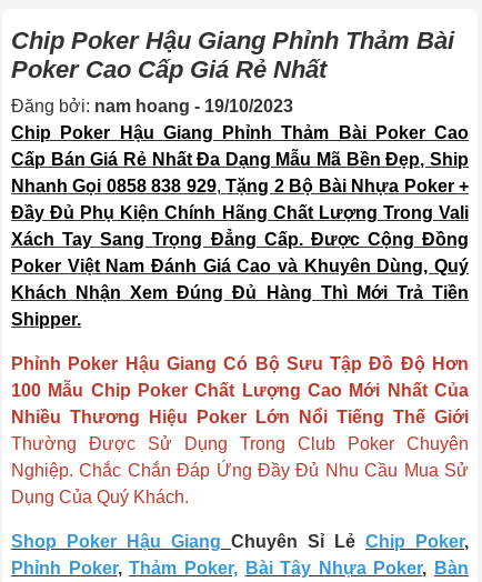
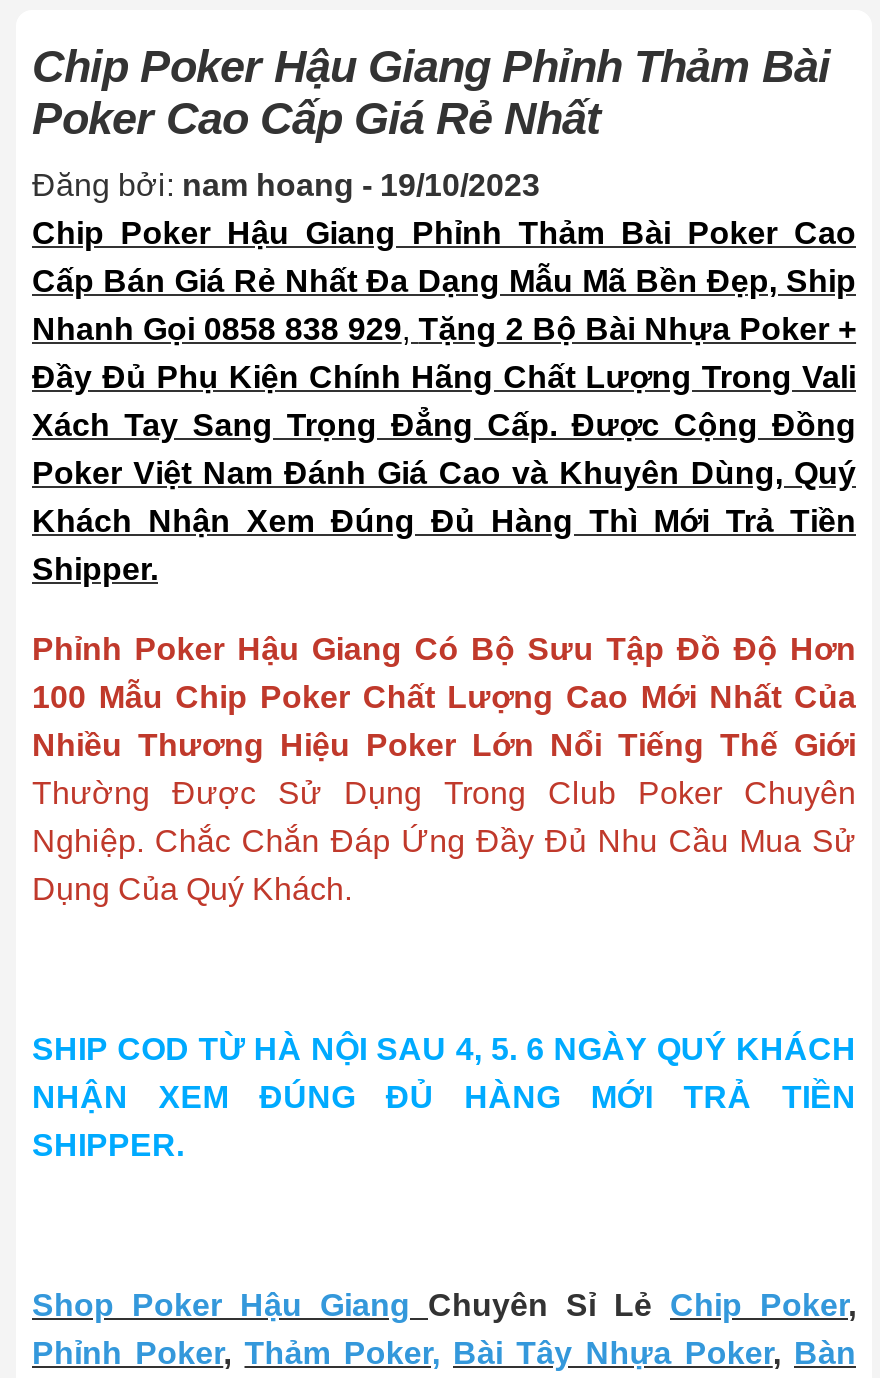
none -> [32,1032,856,1162] SHIP COD TỪ HÀ NỘI SAU 4, 5. 6 NGÀY QUÝ KHÁCH | NHẬN XEM ĐÚNG ĐỦ HÀNG MỚI TRẢ TIỀN | SHIPPER.

